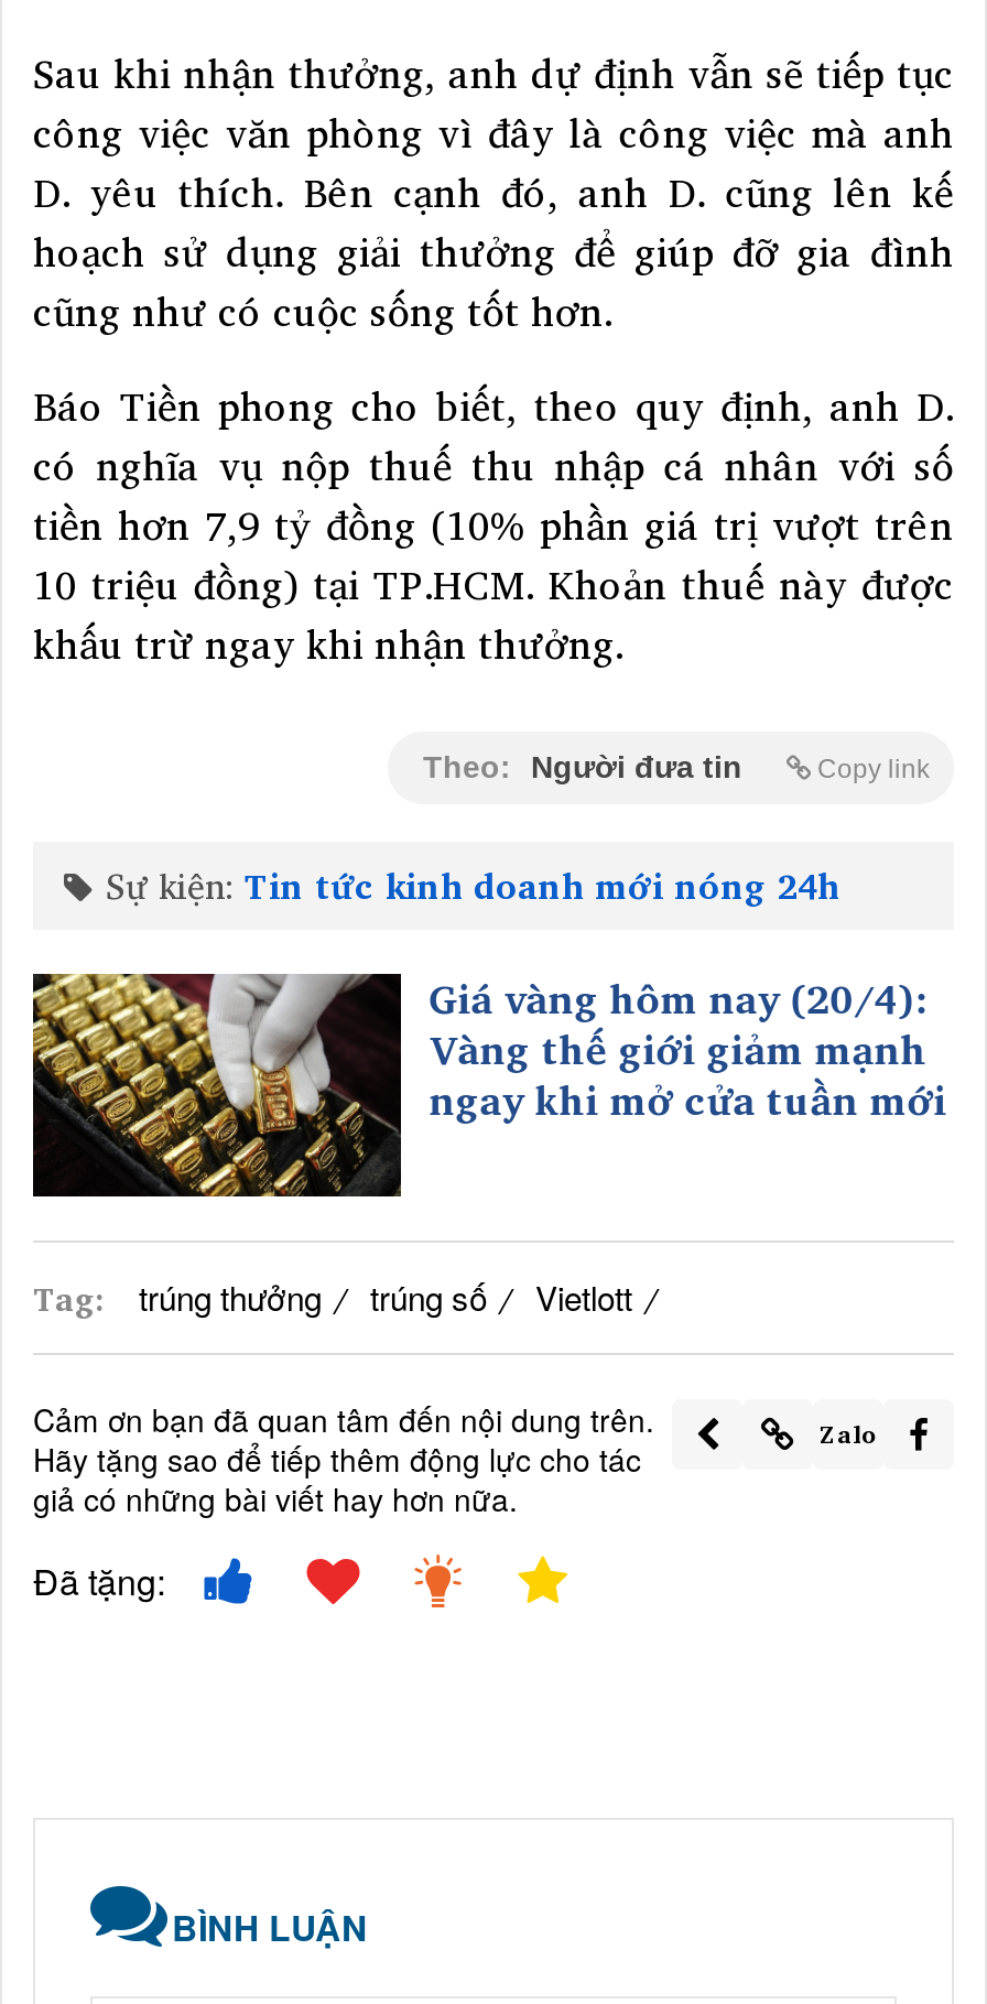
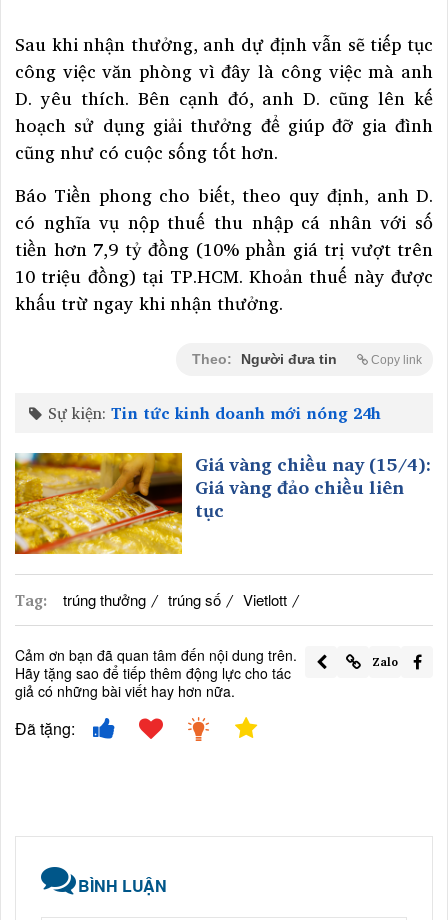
[31,966,947,1199] [image] | Giá vàng hôm nay (20/4): | Vàng thế giới giảm mạnh | ngay khi mở cửa tuần mới -> [14,449,431,555] [image] | Giá vàng chiều nay (15/4): | Giá vàng đảo chiều liên | tục

